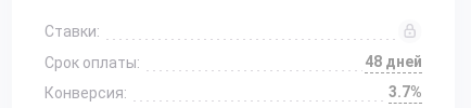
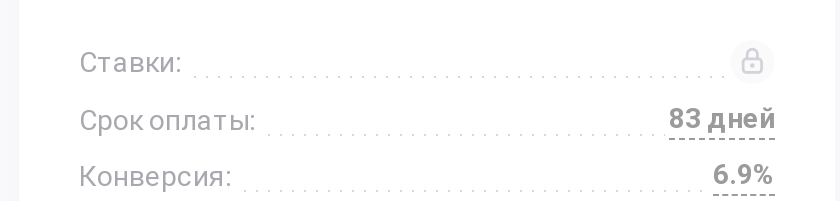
[365,53,422,70] 48 дней -> [669,102,775,134] 83 дней
[389,83,422,100] 3.7% -> [713,158,775,190] 6.9%

